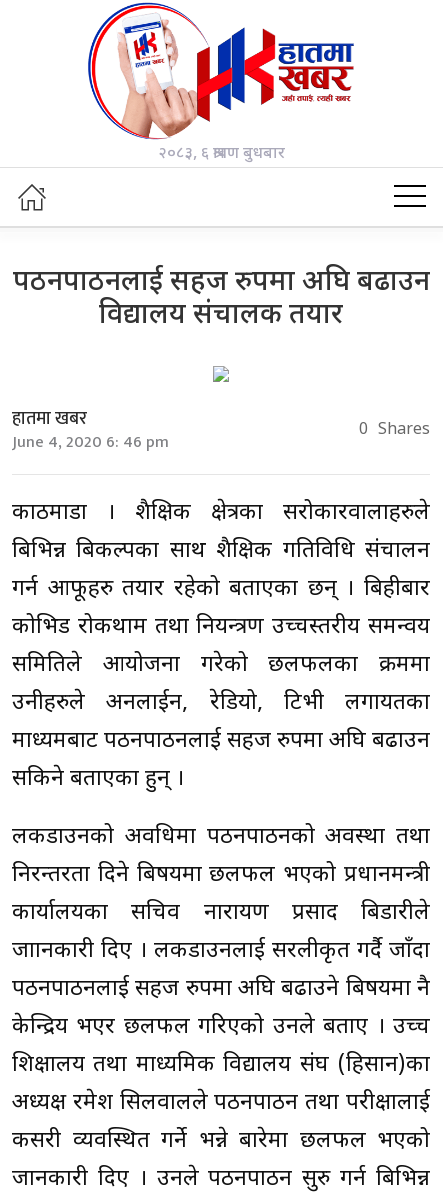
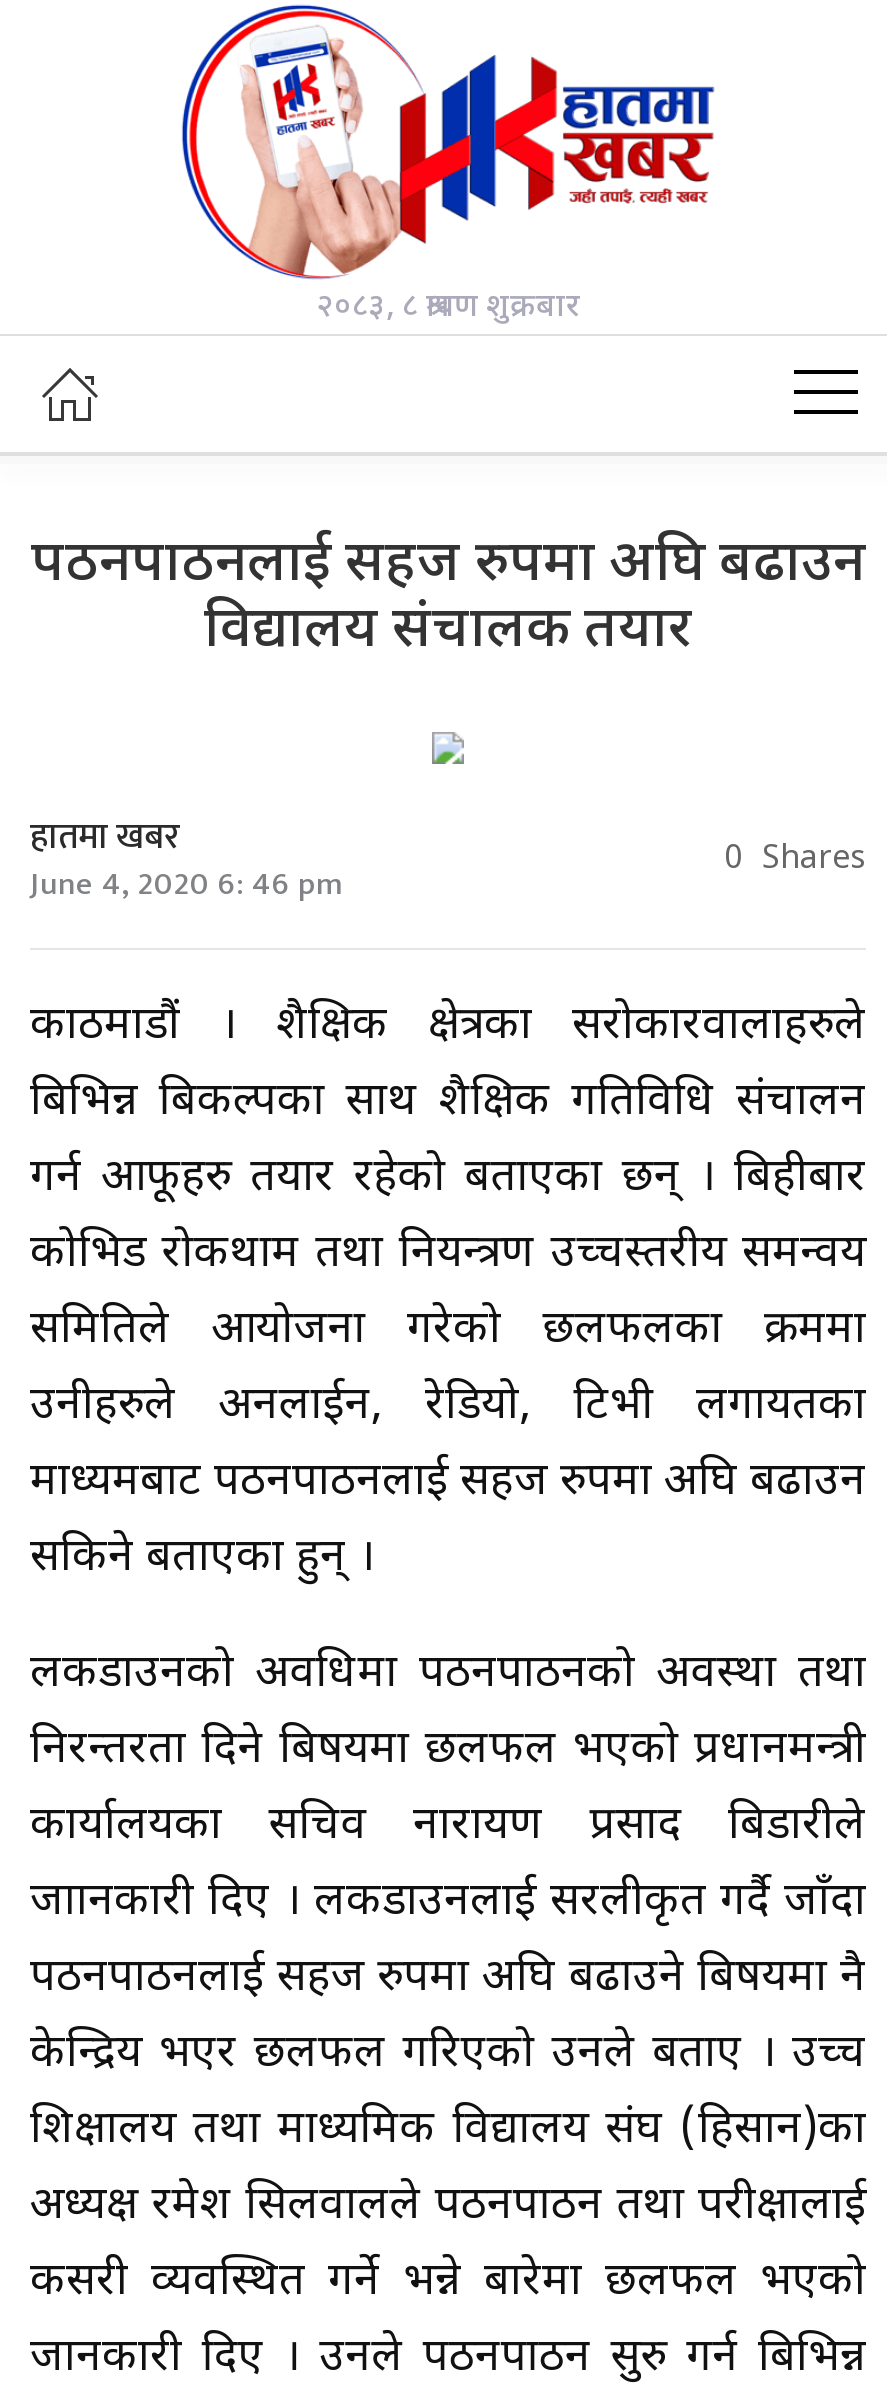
[157,144,284,165] २०८३, ६ श्रावण बुधबार -> [316,288,580,330] २०८३, ८ श्रावण शुक्रबार

